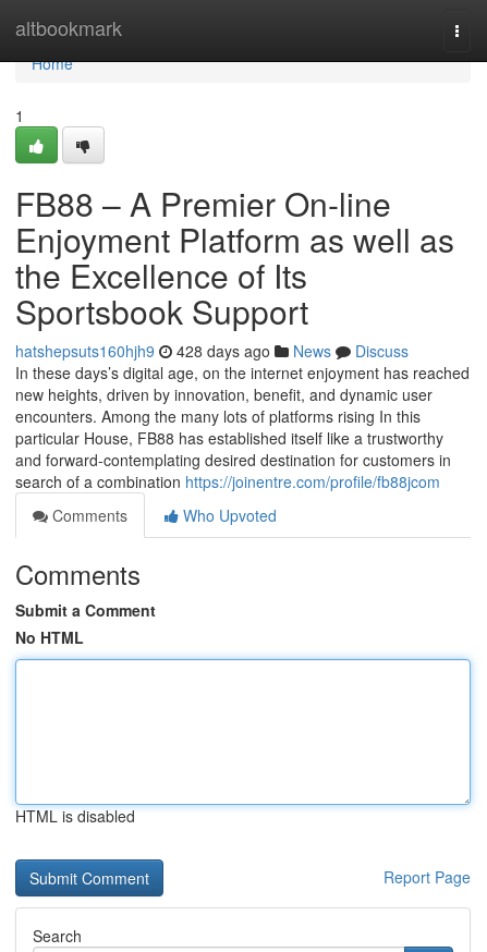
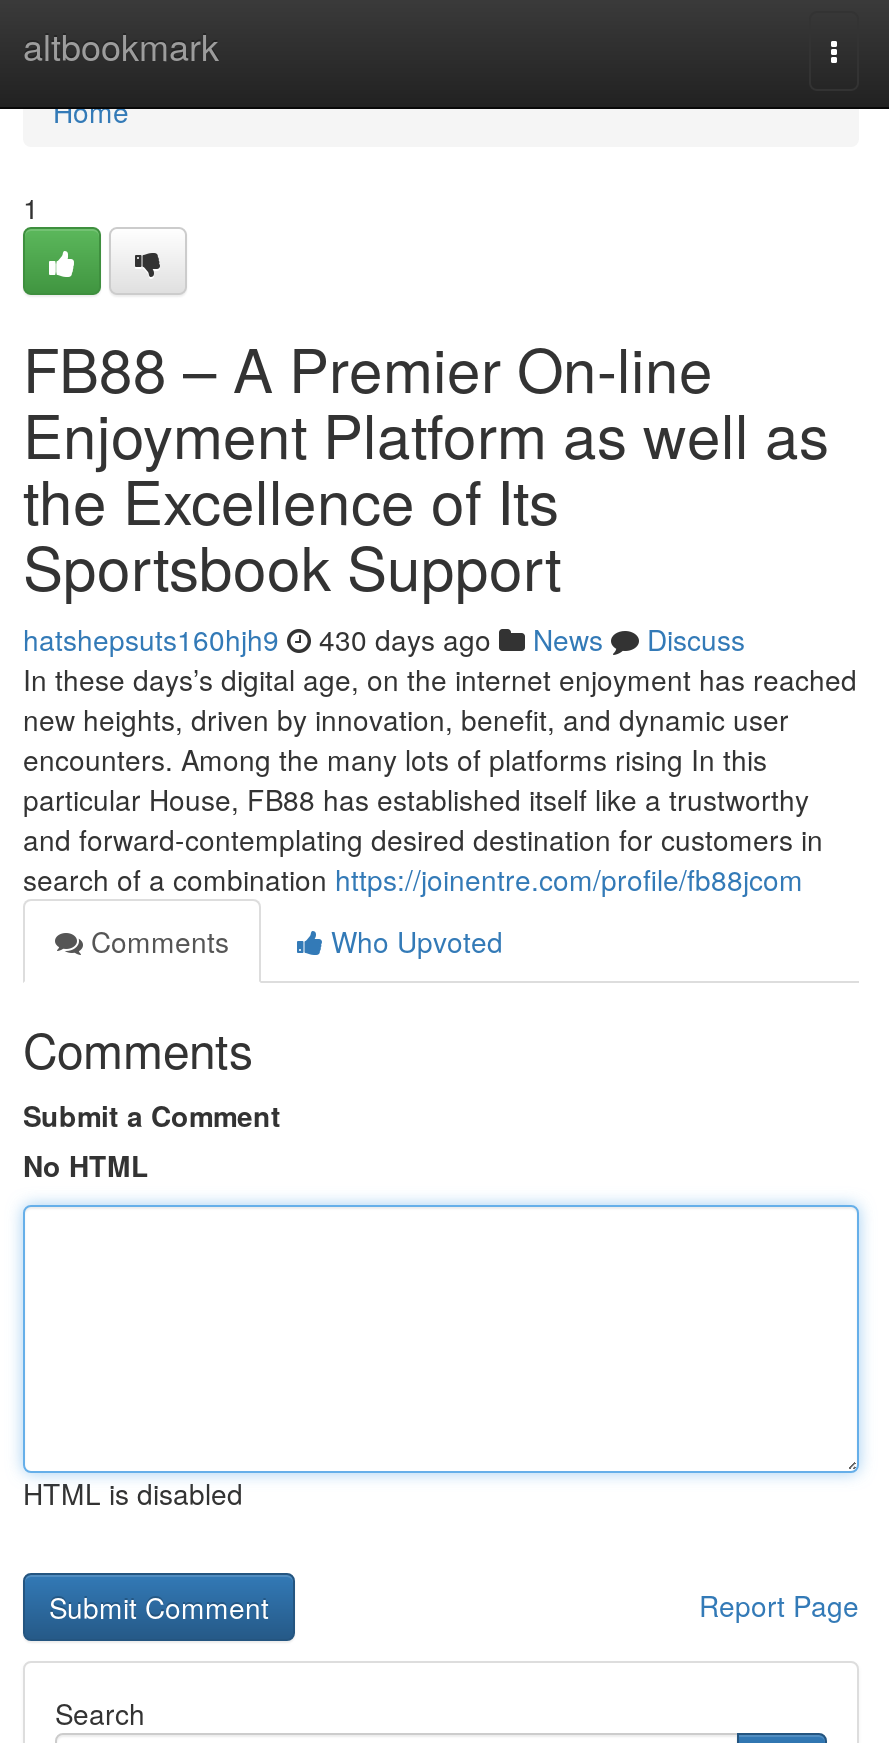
[15,340,409,362] hatshepsuts160hjh9 428 days ago News Discuss -> [23,619,745,659] hatshepsuts160hjh9 430 days ago News Discuss

